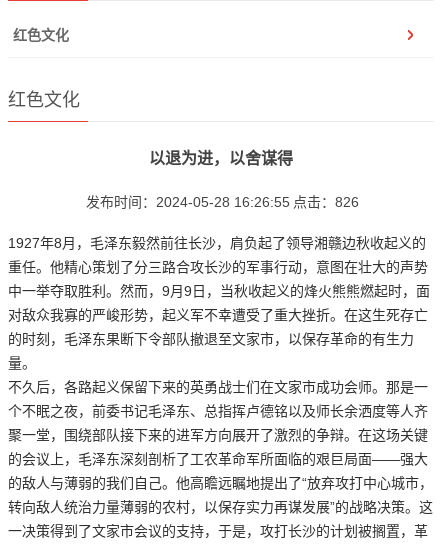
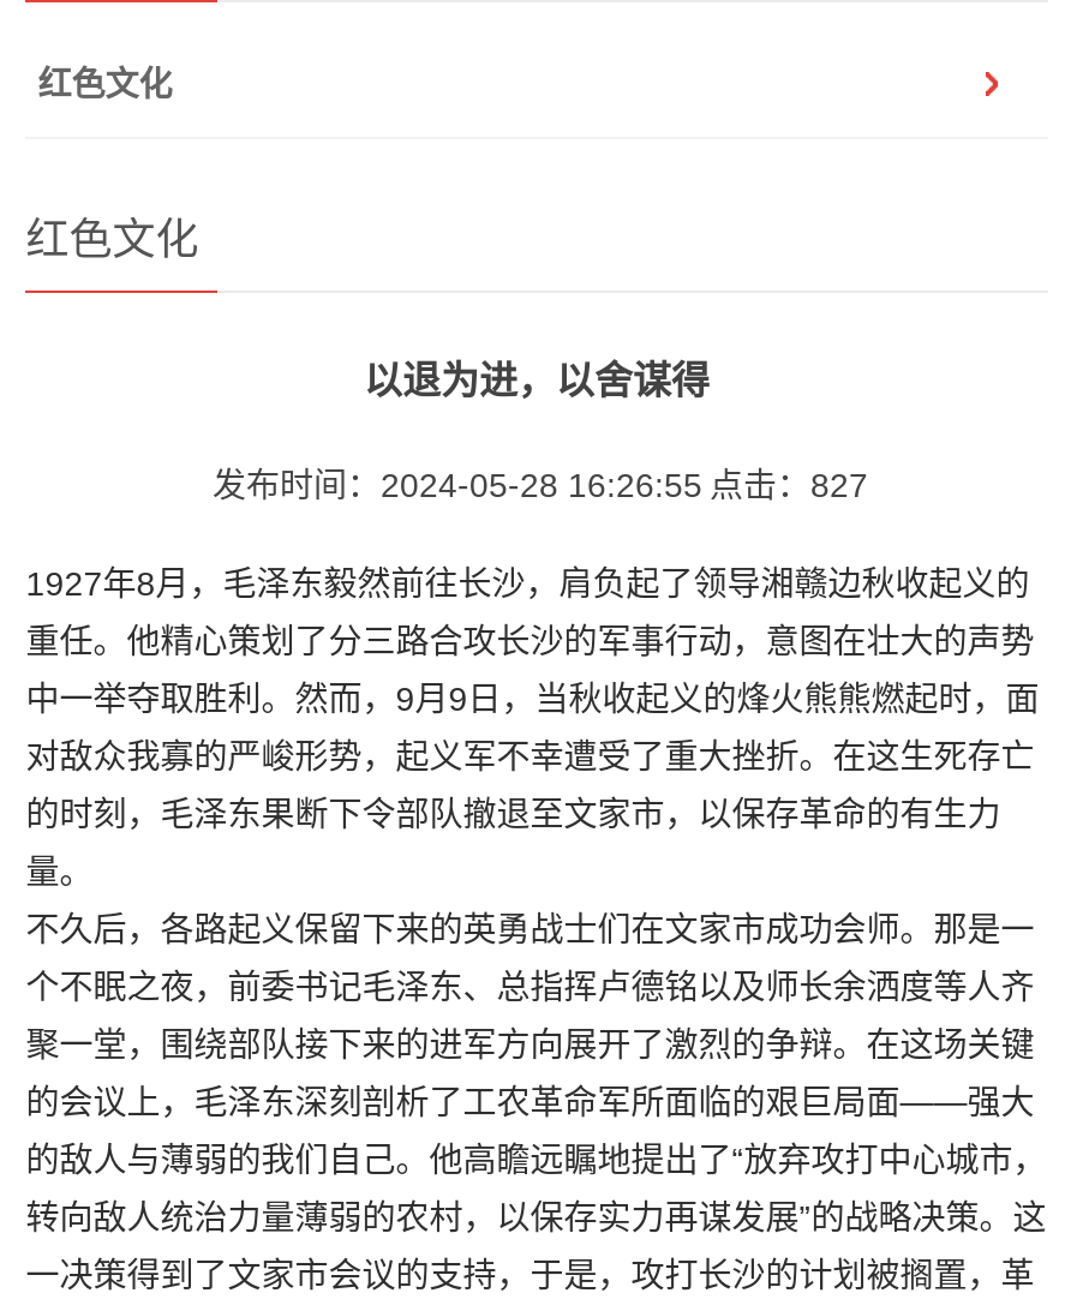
[86,194,359,210] 发布时间：2024-05-28 16:26:55 点击：826 -> [213,466,868,504] 发布时间：2024-05-28 16:26:55 点击：827

